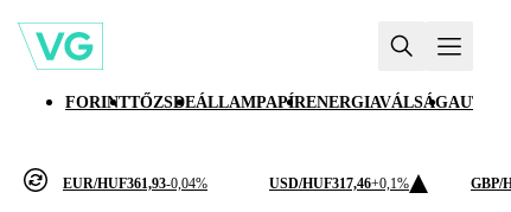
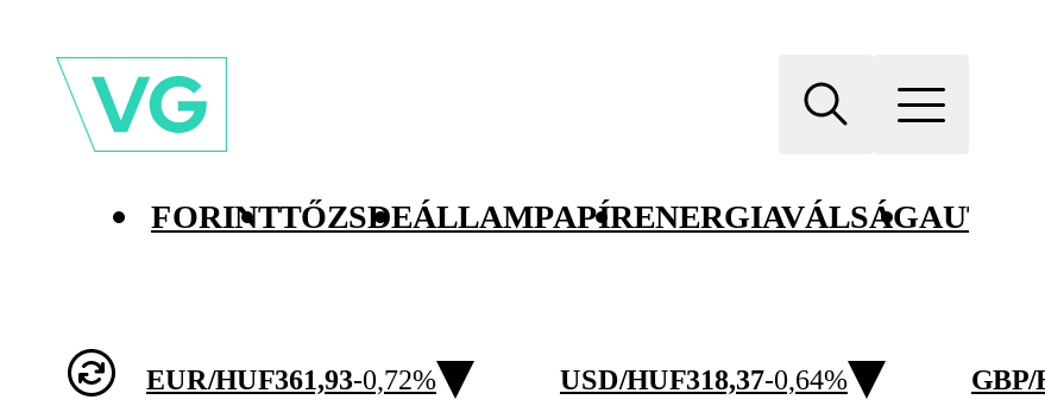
[63,175,207,191] EUR/HUF361,93-0,04% -> [146,362,436,395] EUR/HUF361,93-0,72%
[269,175,409,191] USD/HUF317,46+0,1% -> [560,362,848,395] USD/HUF318,37-0,64%

